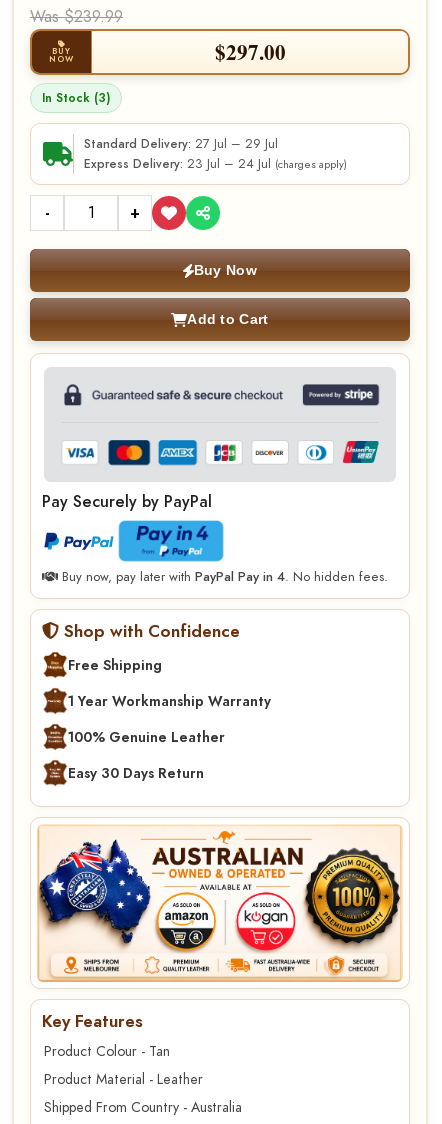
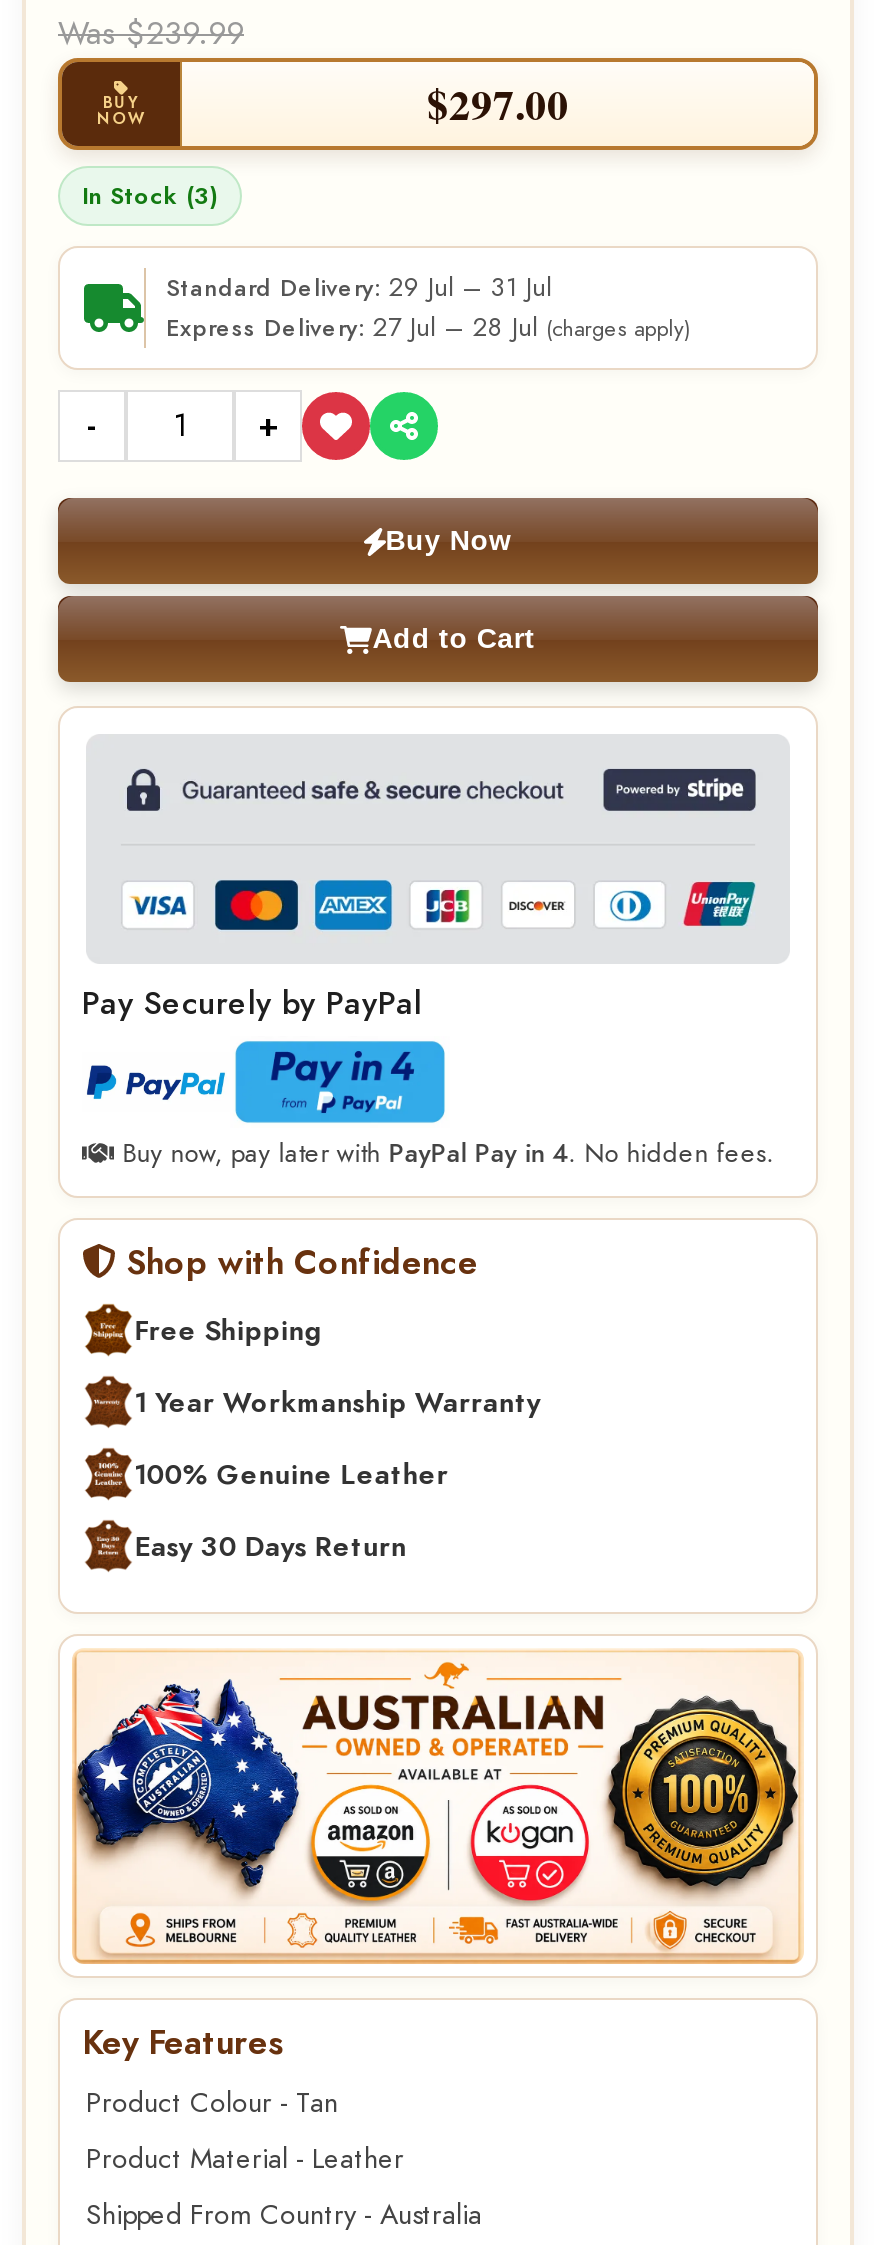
[84,135,278,153] Standard Delivery: 27 Jul – 29 Jul -> [166,270,552,306] Standard Delivery: 29 Jul – 31 Jul
[84,155,347,173] Express Delivery: 23 Jul – 24 Jul (charges apply) -> [166,310,690,346] Express Delivery: 27 Jul – 28 Jul (charges apply)

